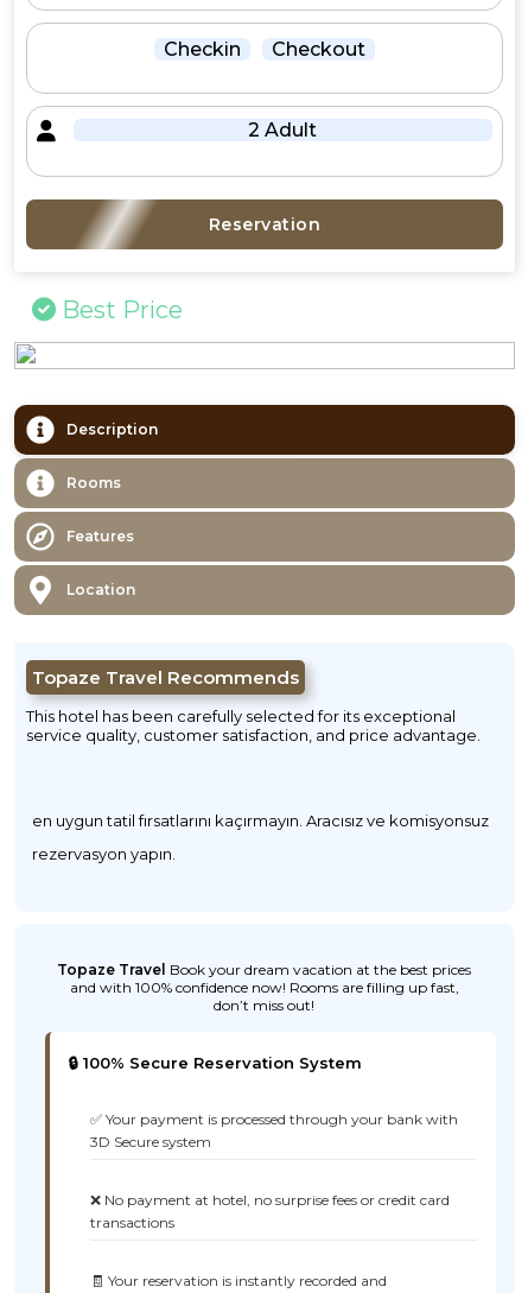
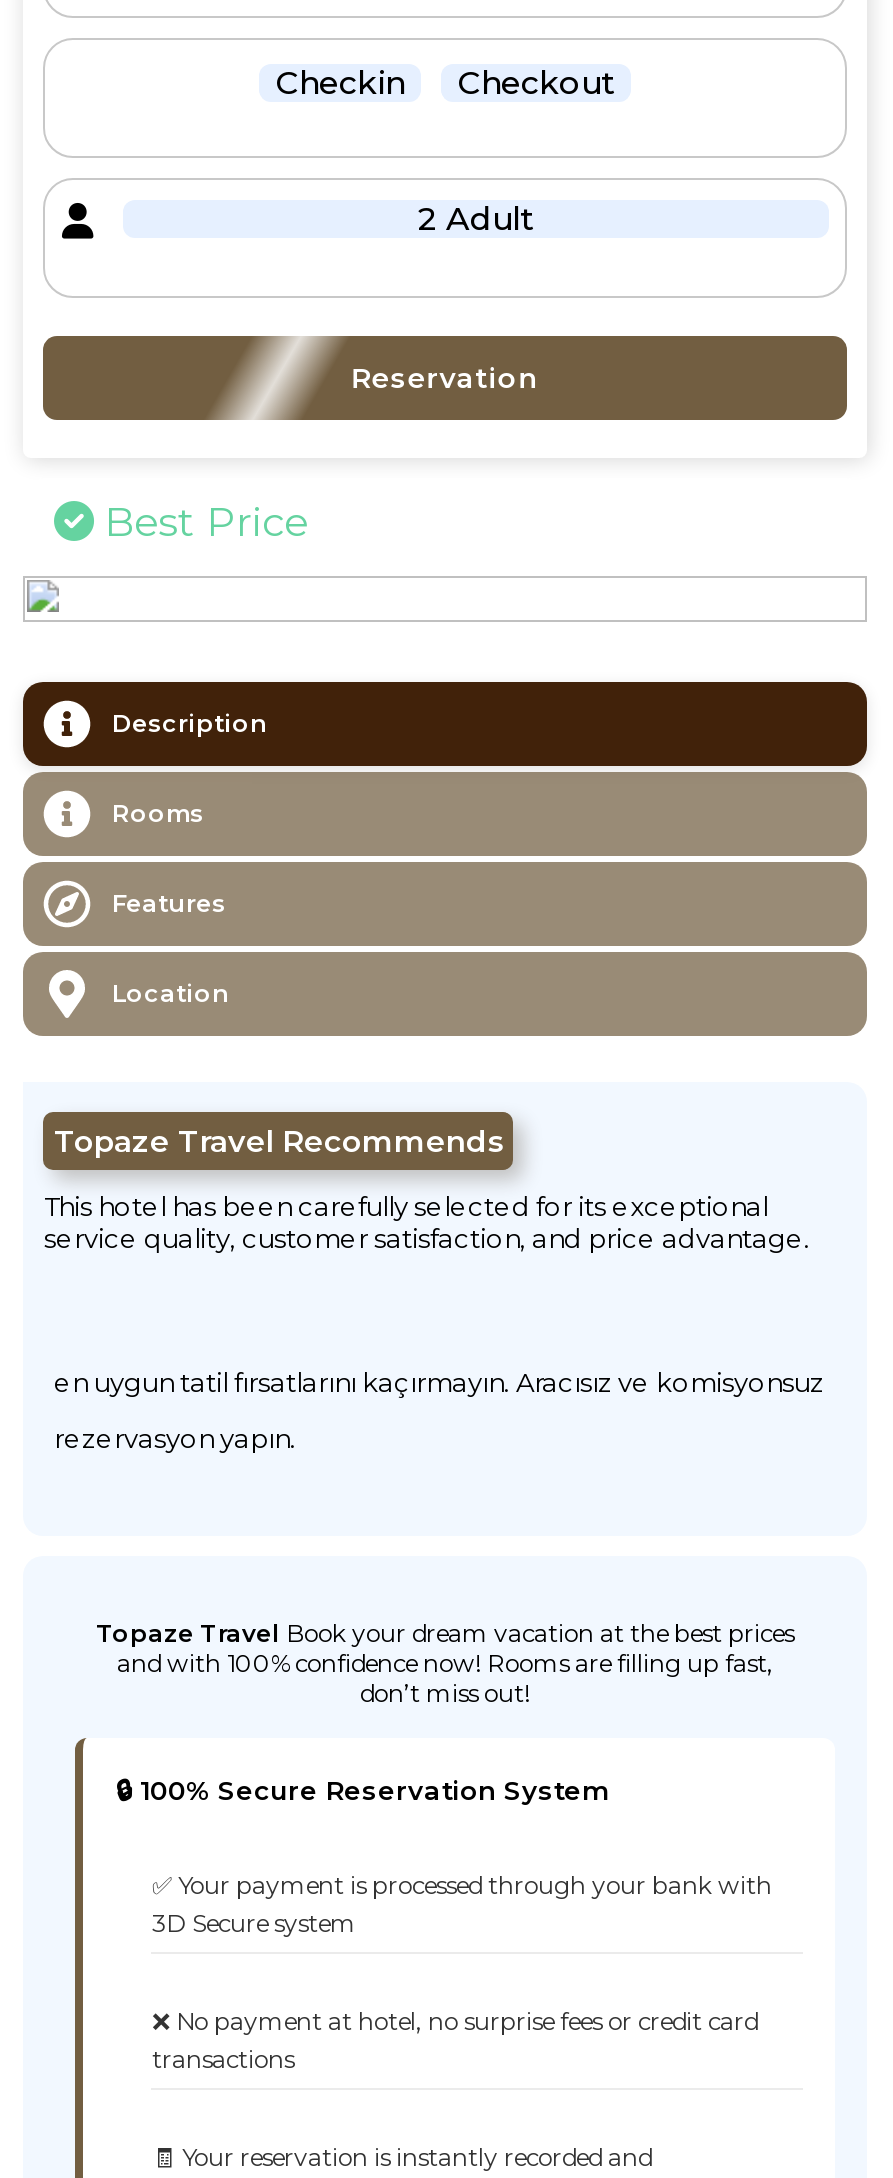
[81,199,199,249] [image] -> [137,336,337,420] [image]

